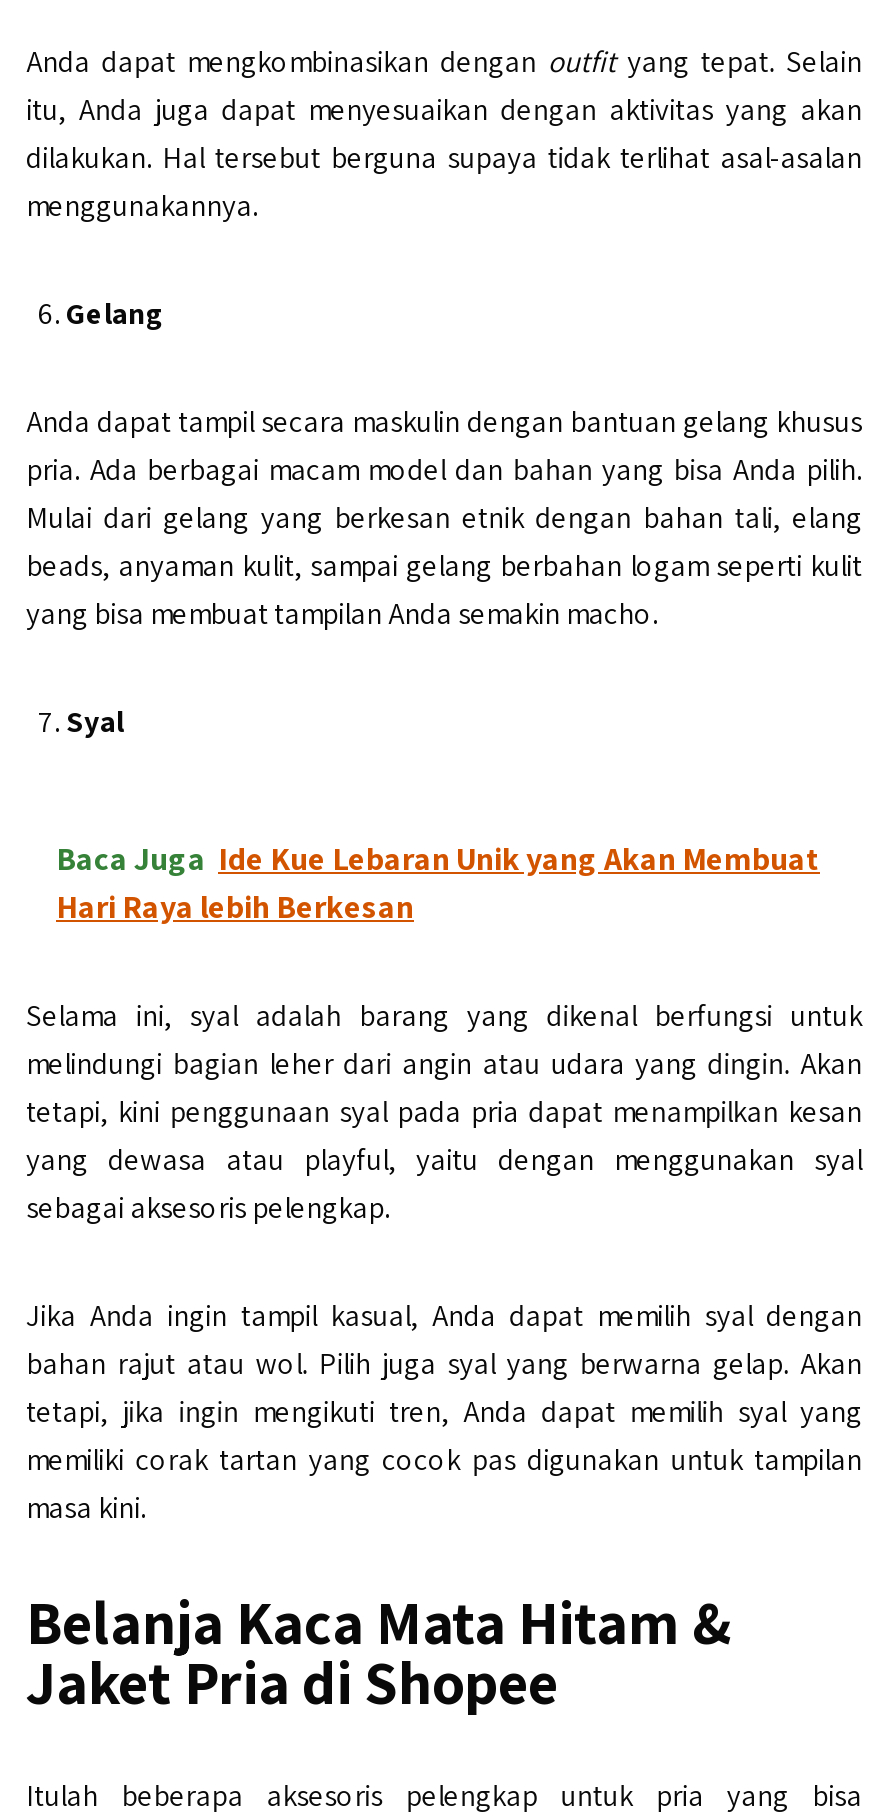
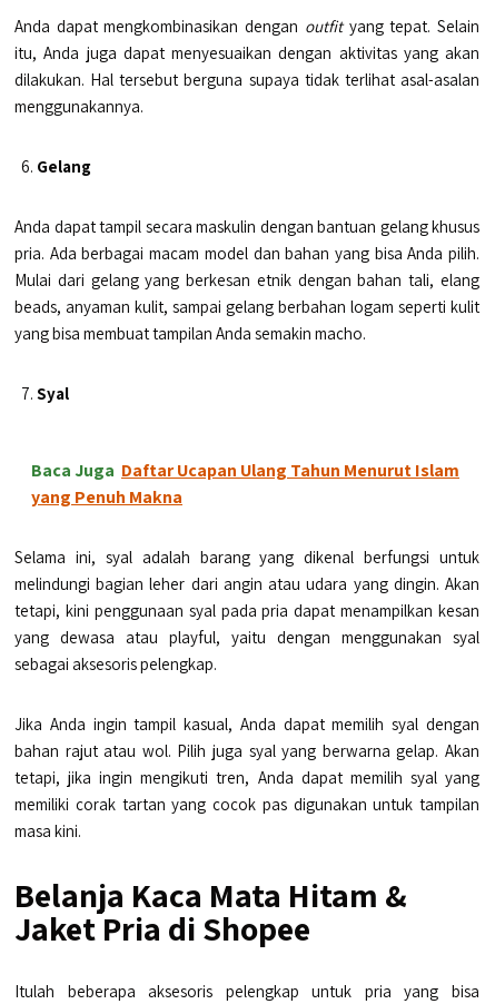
[56,837,820,927] Baca Juga Ide Kue Lebaran Unik yang Akan Membuat | Hari Raya lebih Berkesan -> [31,458,459,508] Baca Juga Daftar Ucapan Ulang Tahun Menurut Islam | yang Penuh Makna

